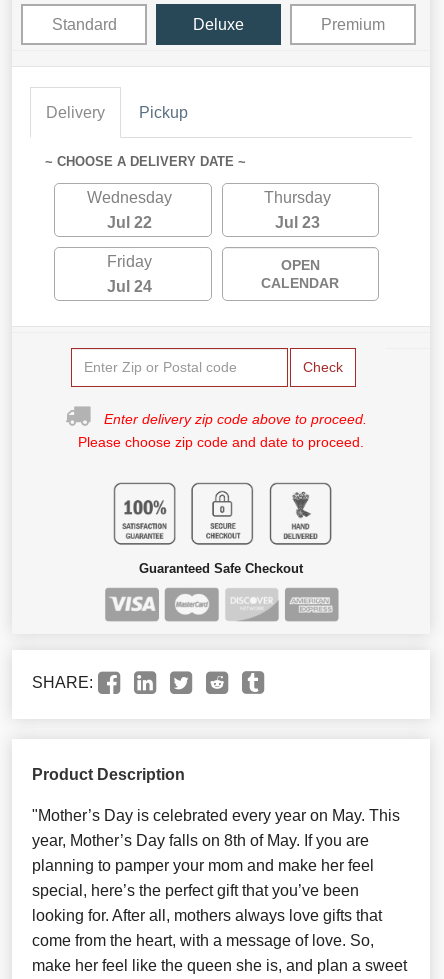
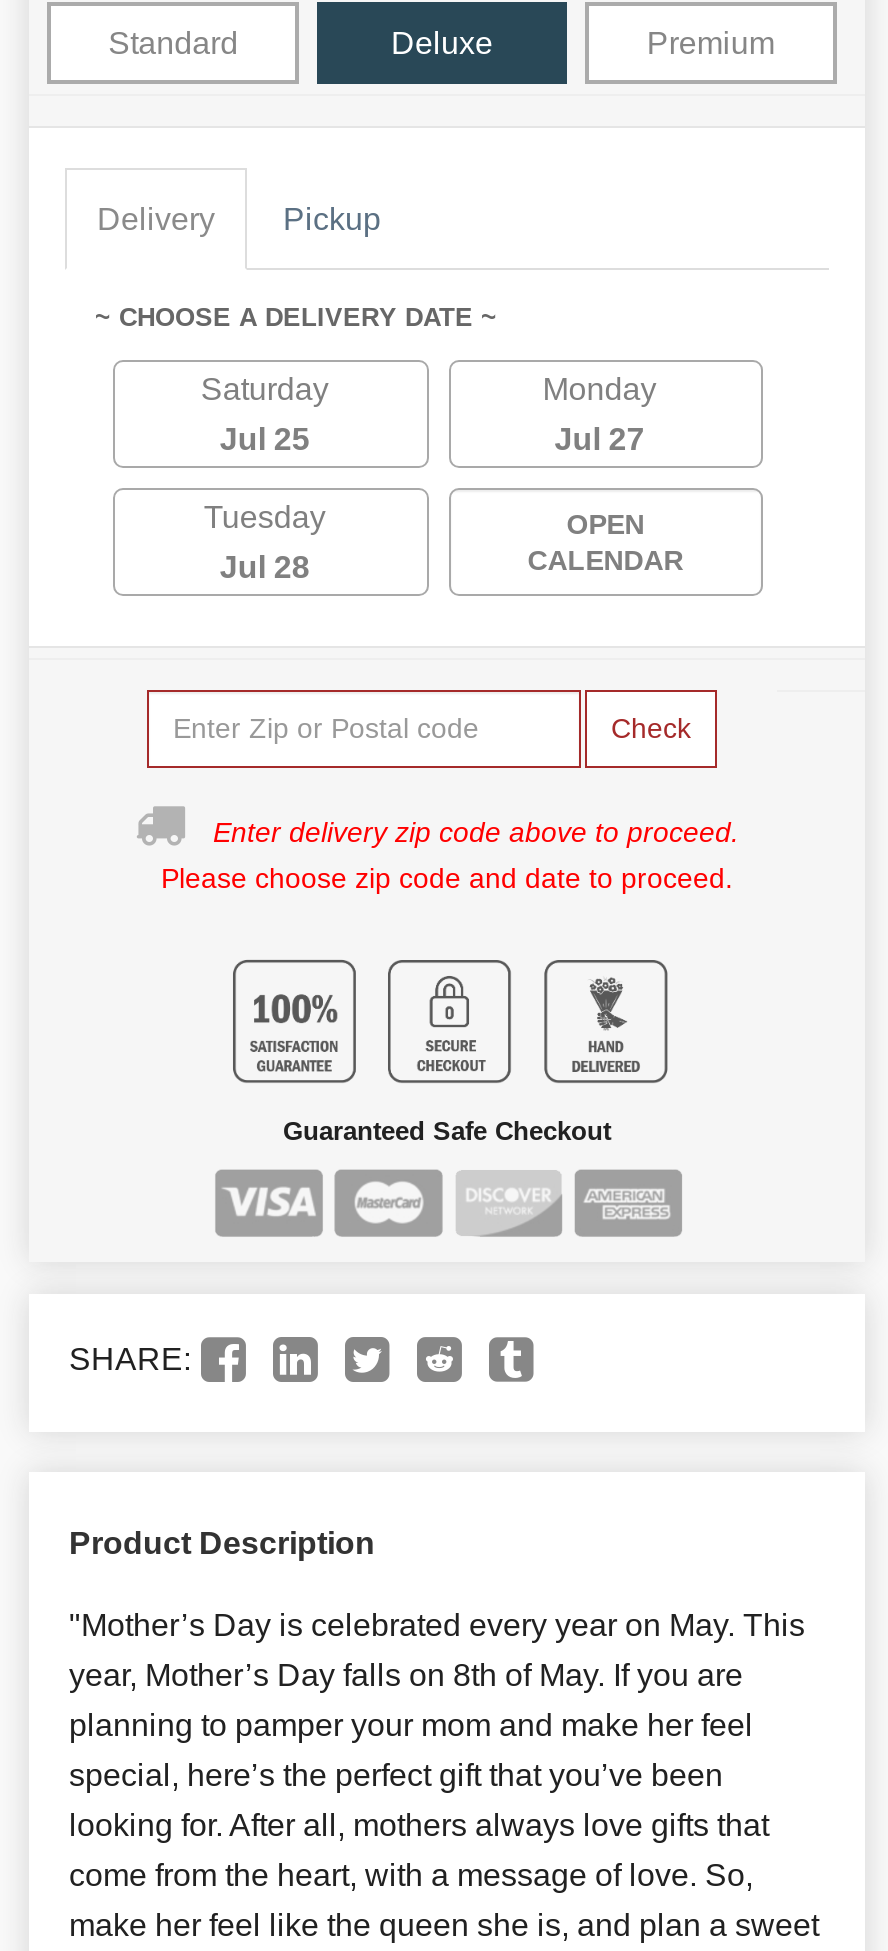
[87,189,172,206] Wednesday -> [201,371,329,405] Saturday
[264,189,331,206] Thursday -> [543,371,657,405] Monday
[107,214,152,231] Jul 22 -> [220,421,310,455] Jul 25
[275,214,320,231] Jul 23 -> [555,421,645,455] Jul 27
[107,253,152,270] Friday -> [204,499,326,533] Tuesday
[107,278,152,295] Jul 24 -> [220,549,310,583] Jul 28

